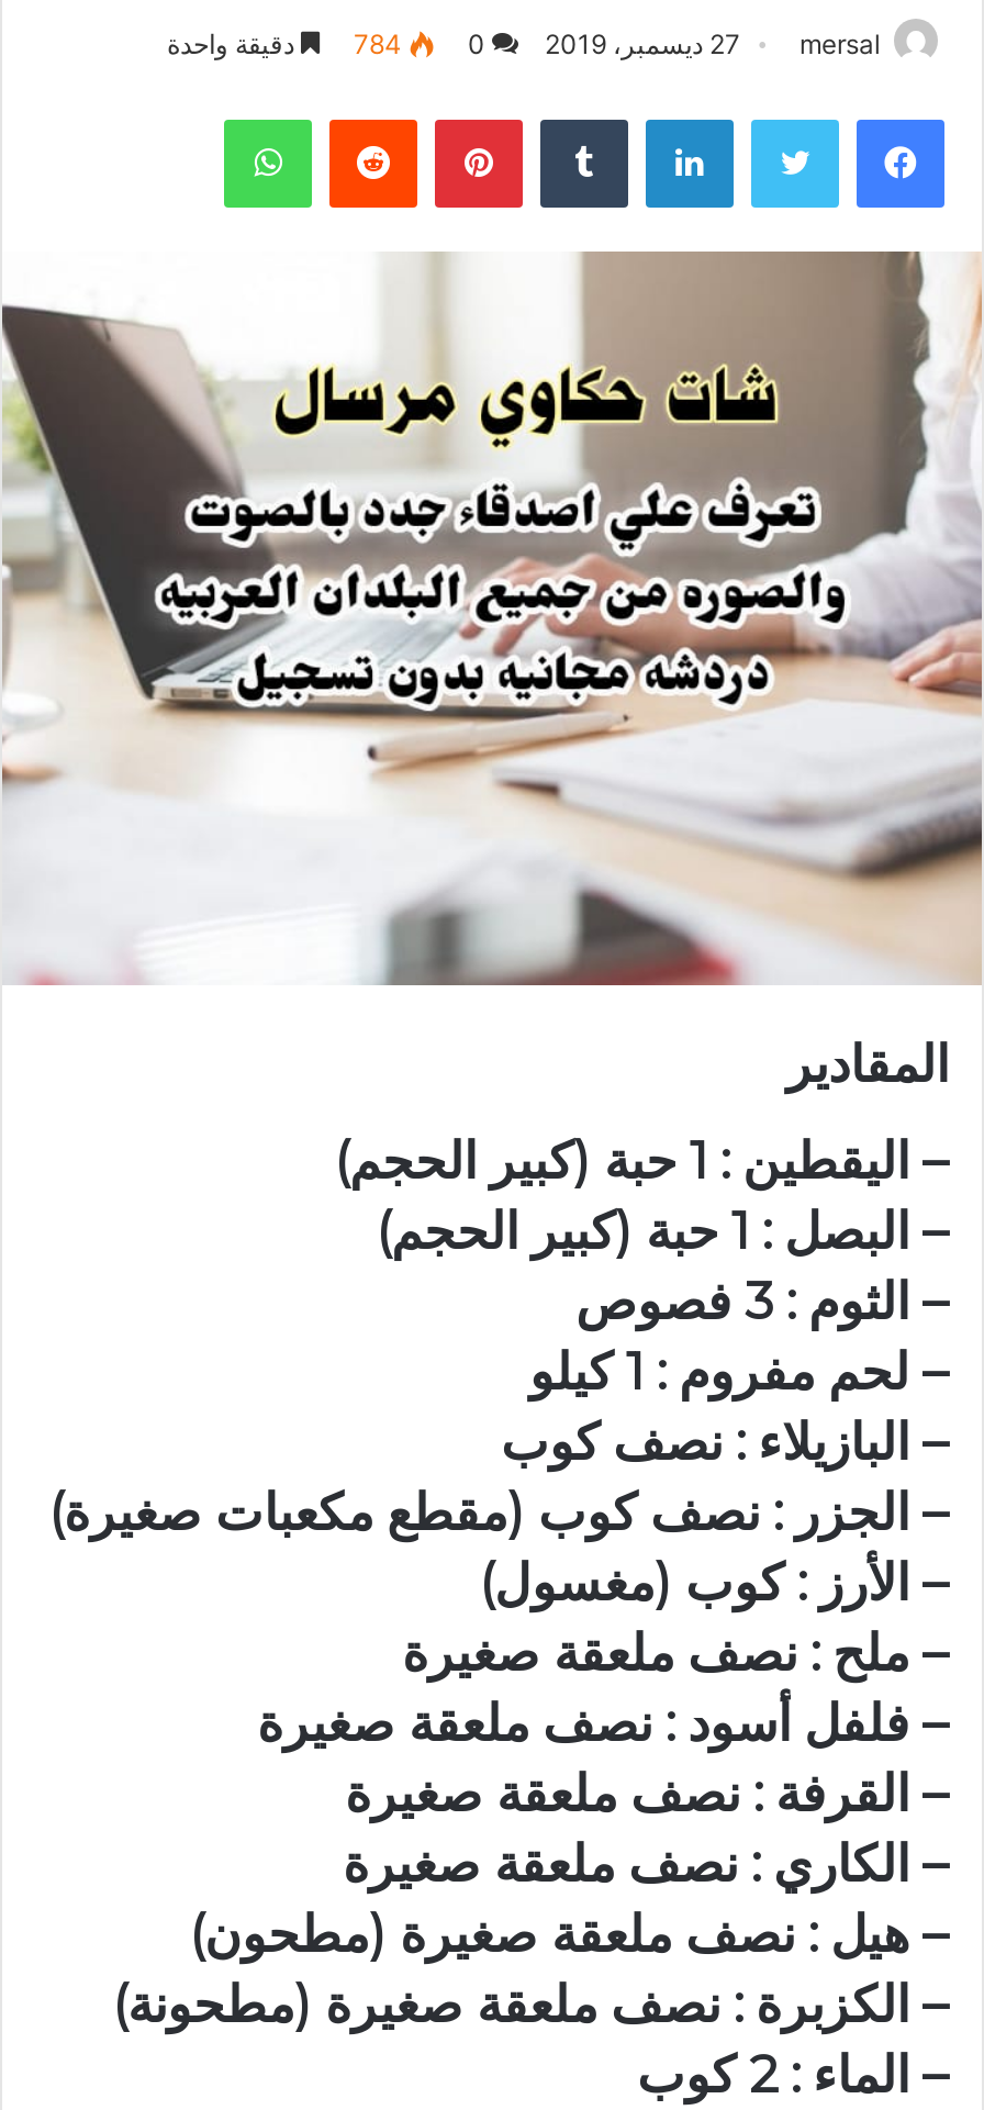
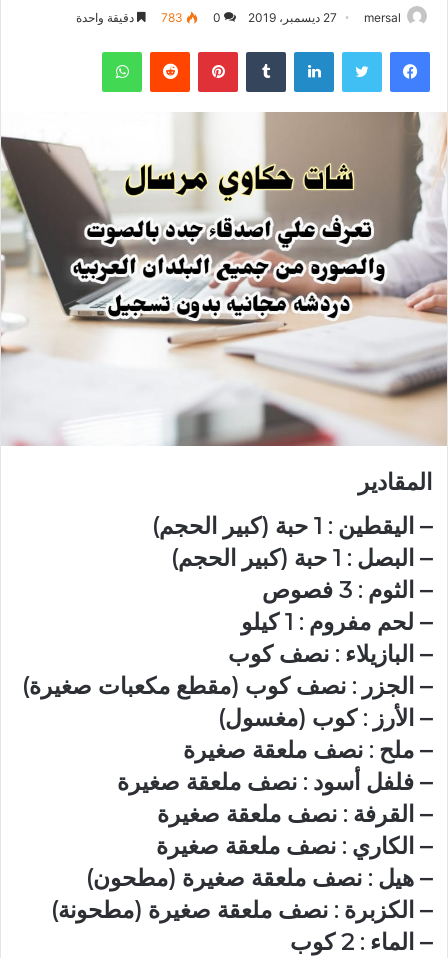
[167,27,485,60] 0 784 دقيقة واحدة -> [76,10,221,25] 0 783 دقيقة واحدة

